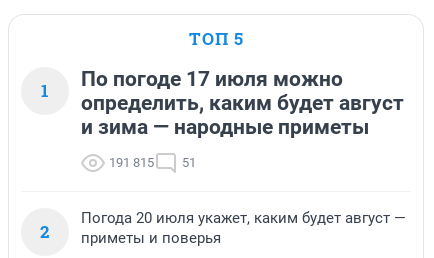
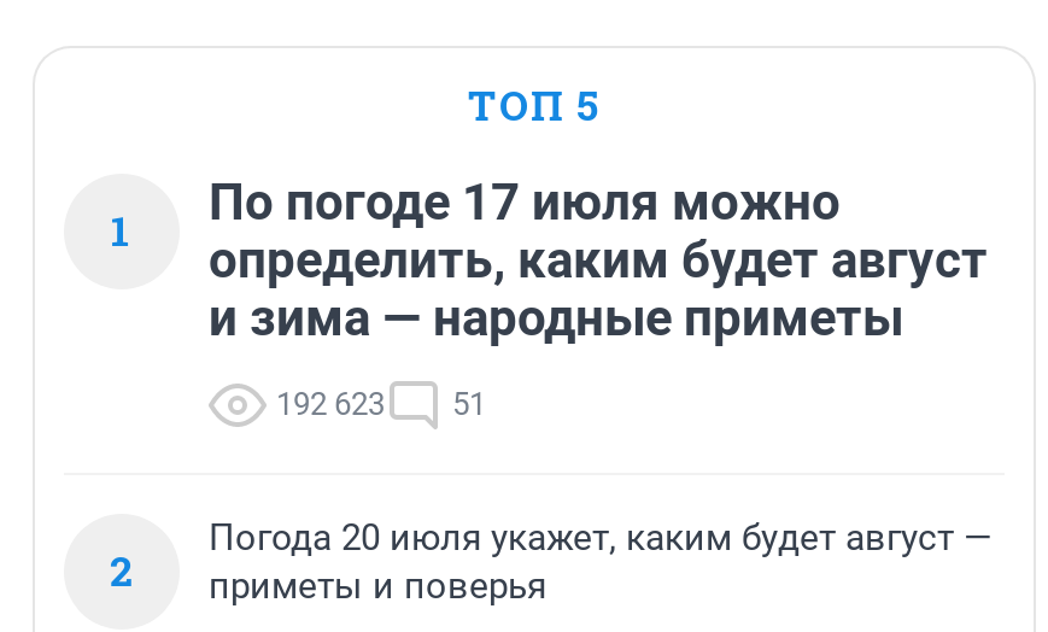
[109,155,196,170] 191 815 51 -> [276,386,486,423] 192 623 51

